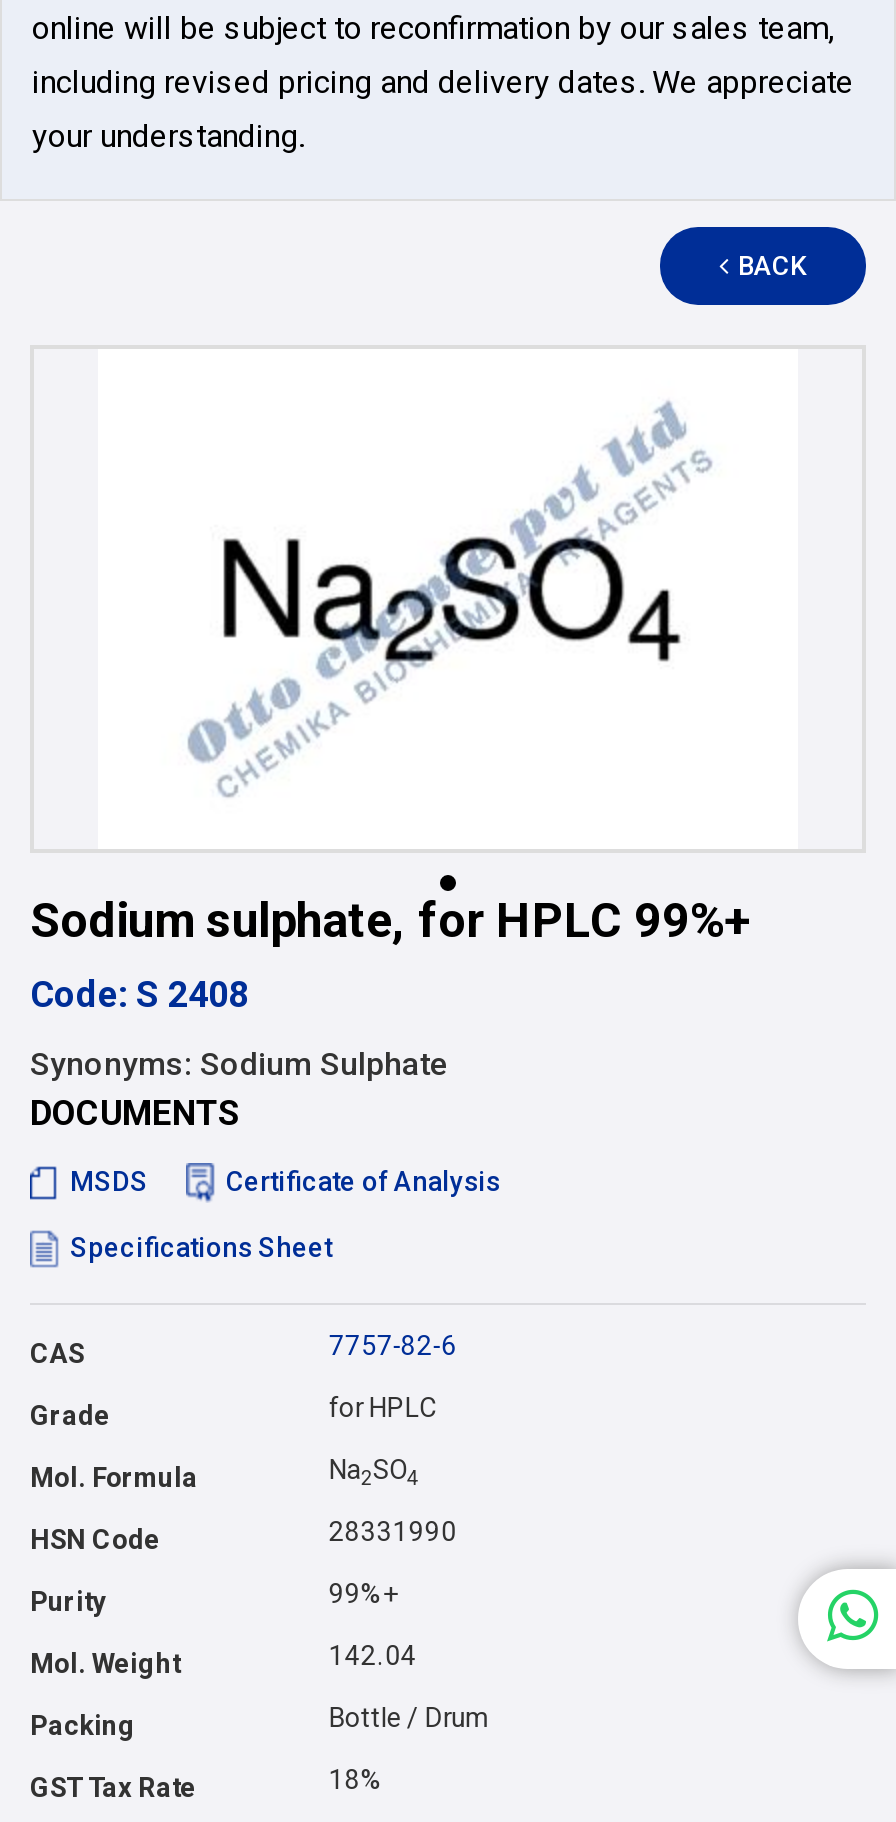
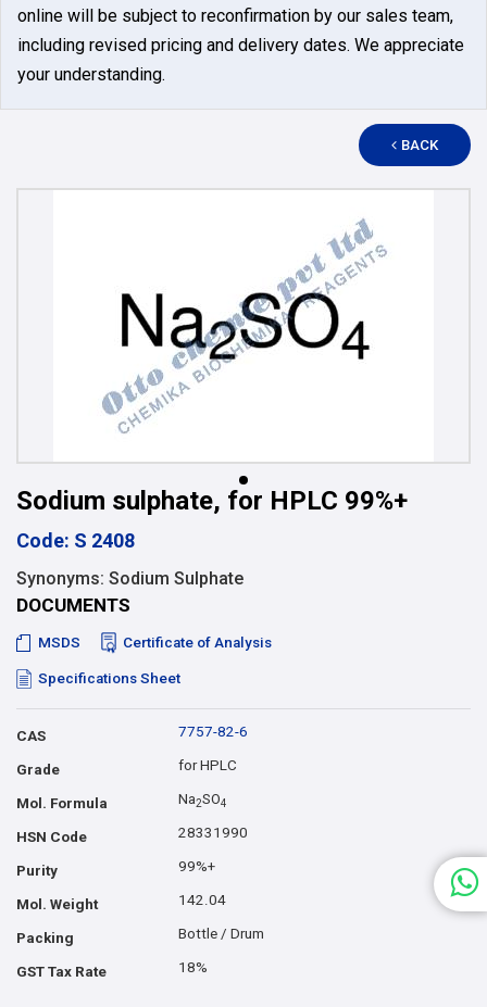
[826,1571,890,1649] [image] -> [447,855,484,897] [image]

